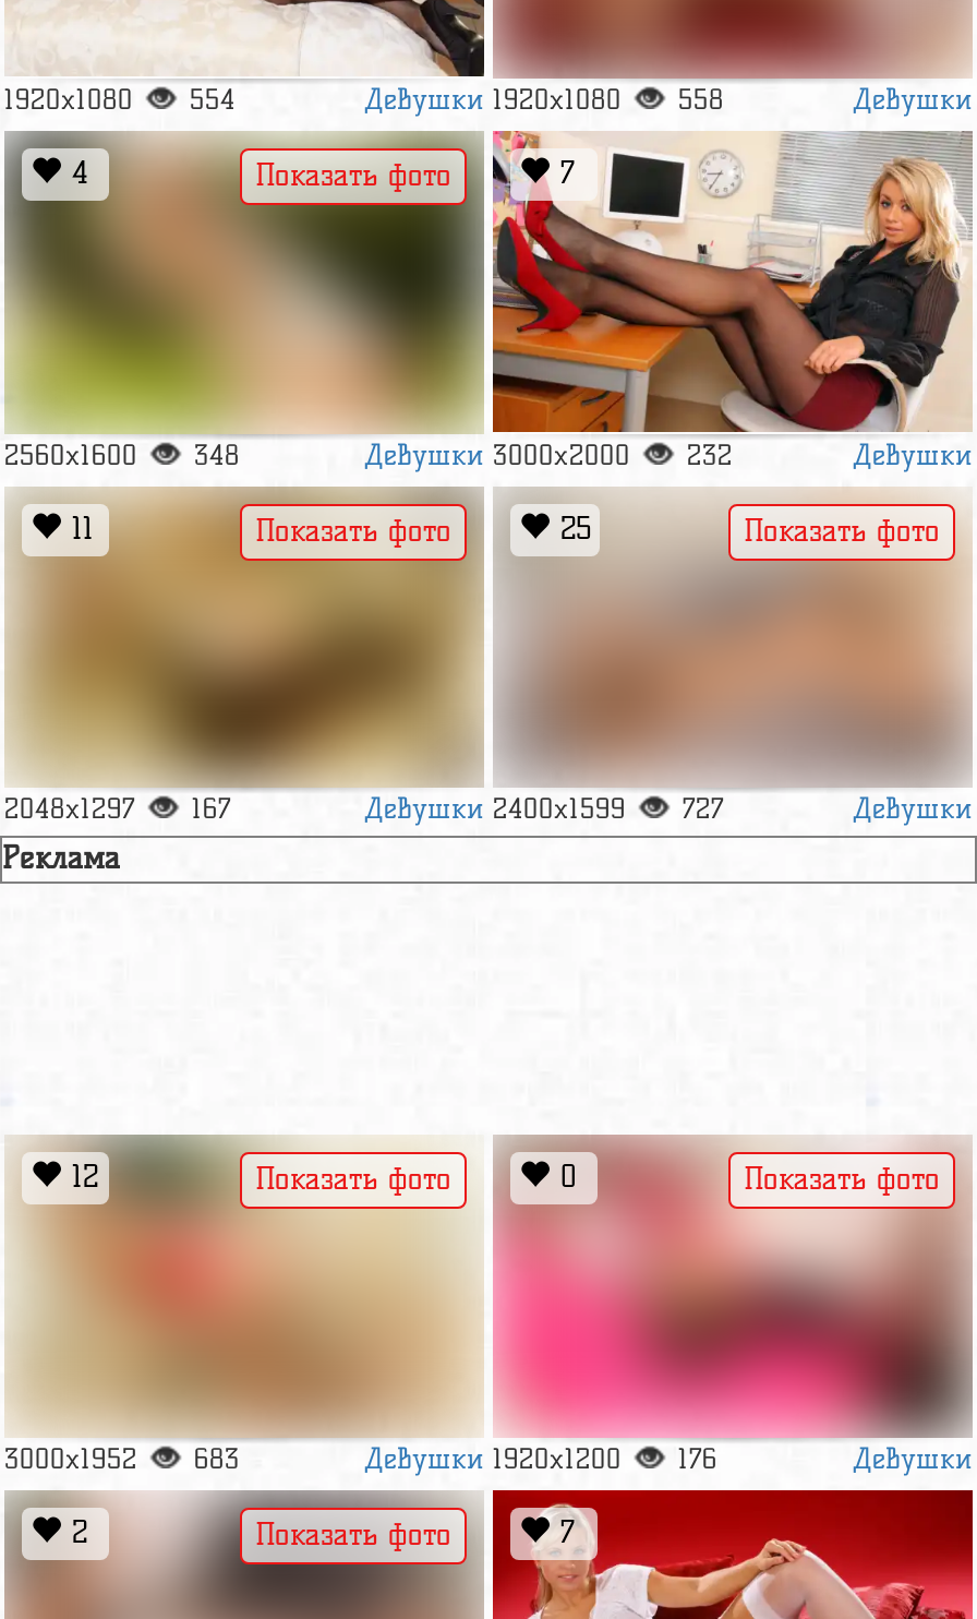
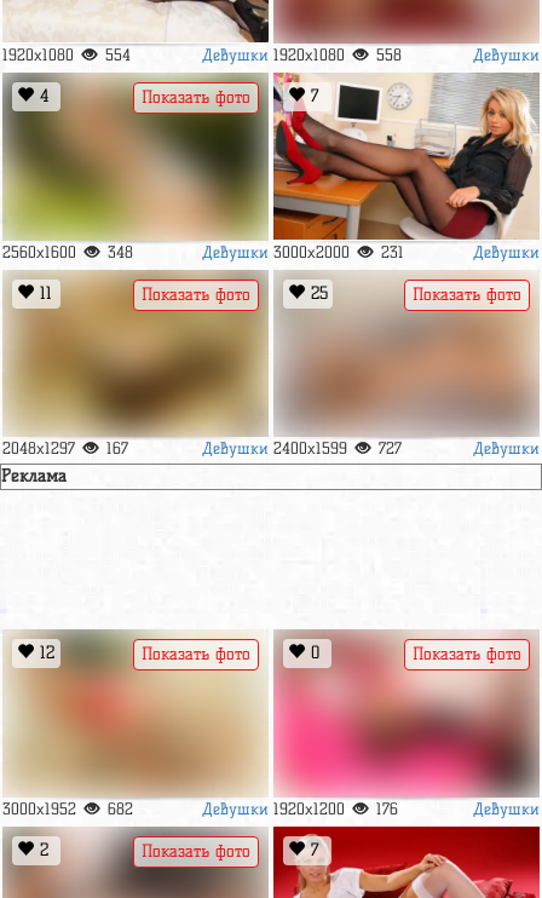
[364,436,733,471] Девушки 3000x2000 232 -> [202,242,404,261] Девушки 3000x2000 231
[4,1442,240,1475] 3000x1952 683 -> [2,800,133,818] 3000x1952 682

